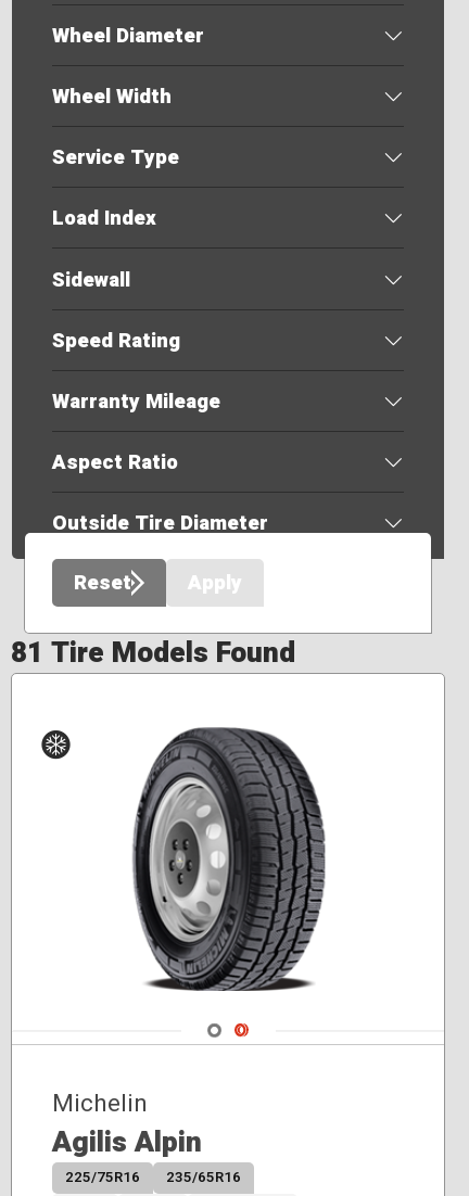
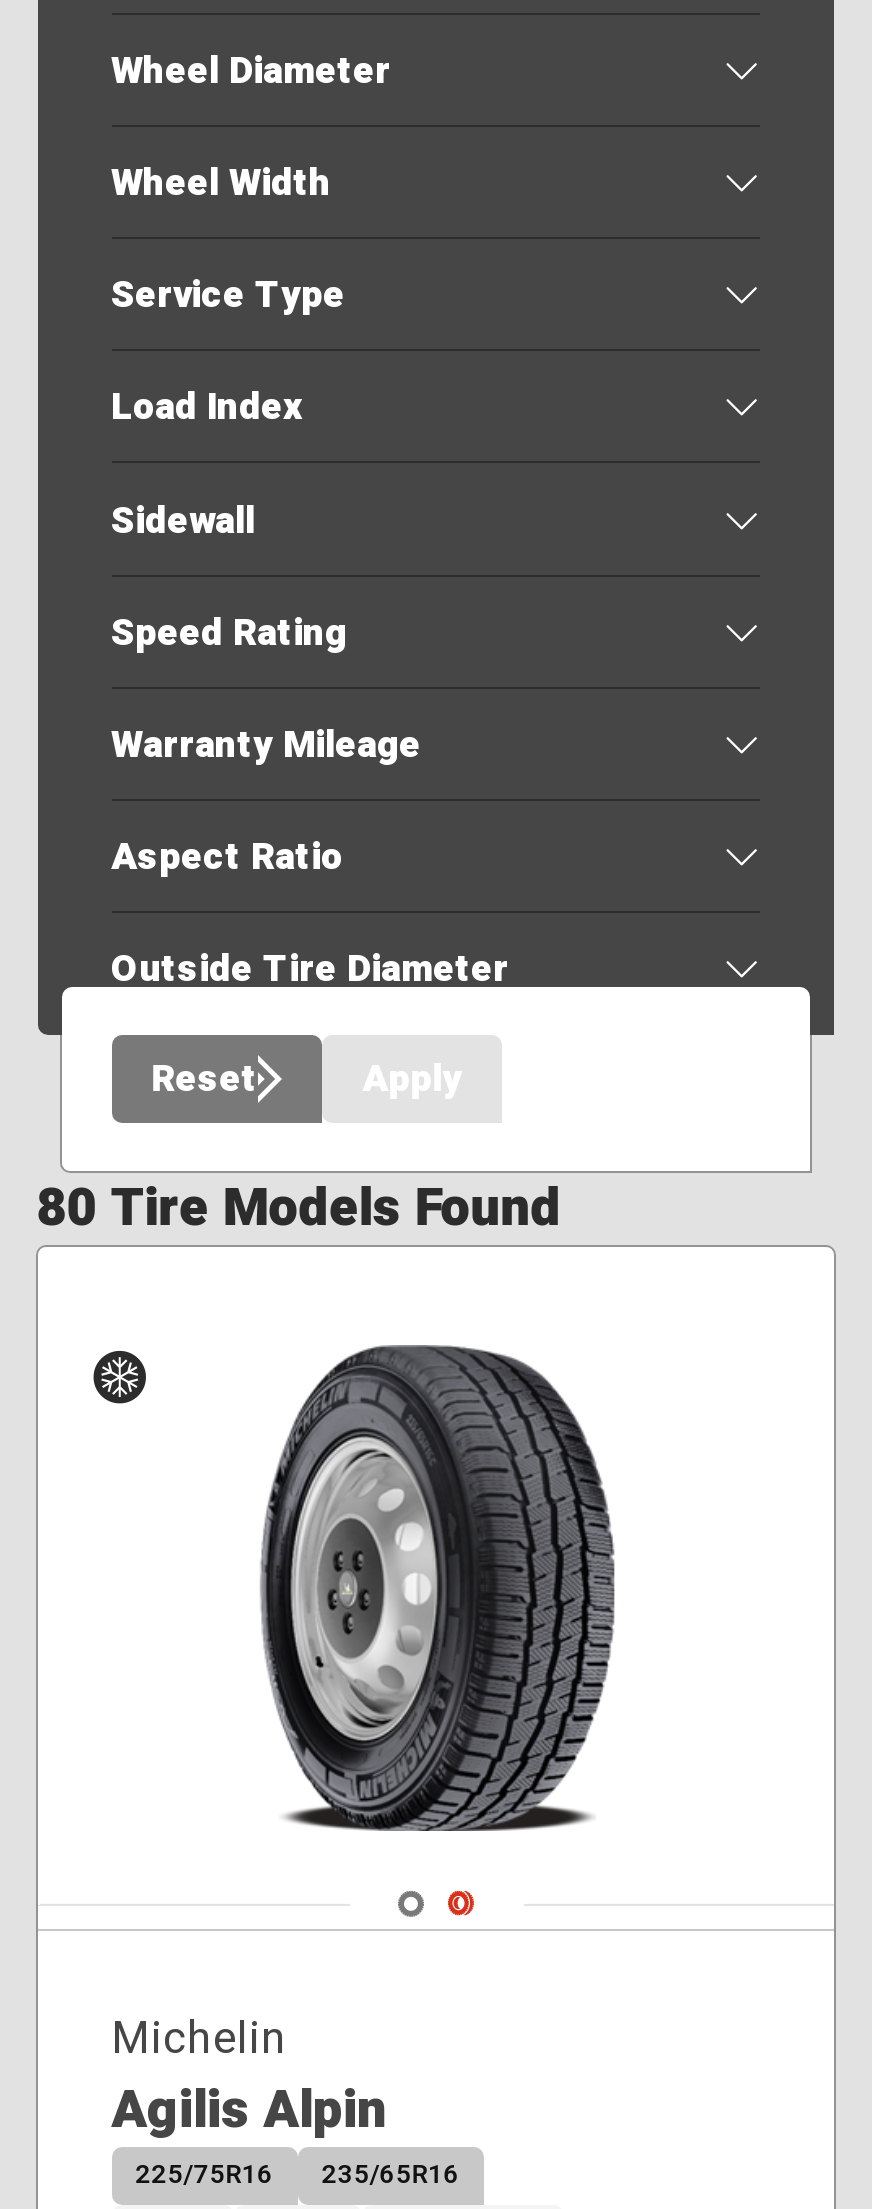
[11,632,296,675] 81 Tire Models Found -> [36,1170,560,1248] 80 Tire Models Found

